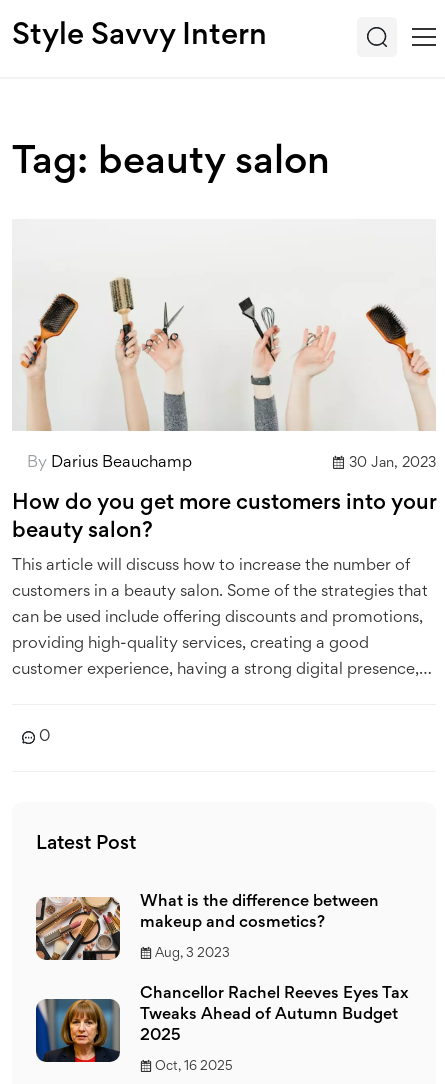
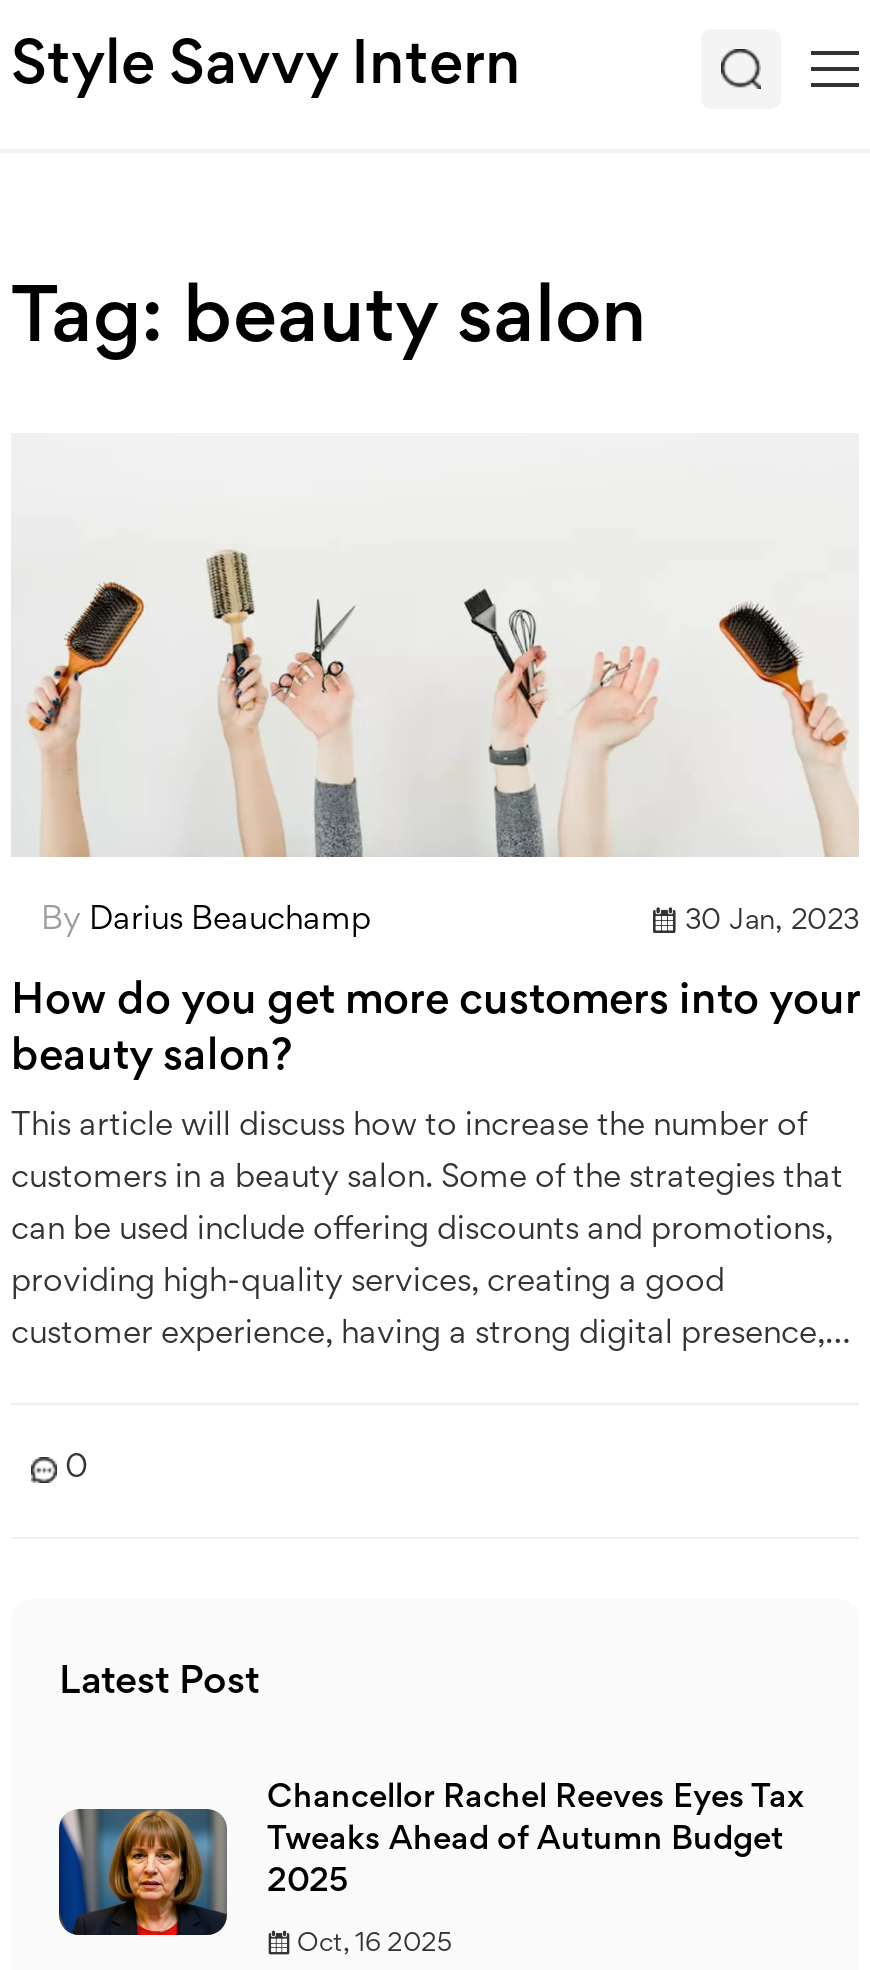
[35,895,379,961] [image] | What is the difference between | makeup and cosmetics? | Aug, 3 2023 -> none

